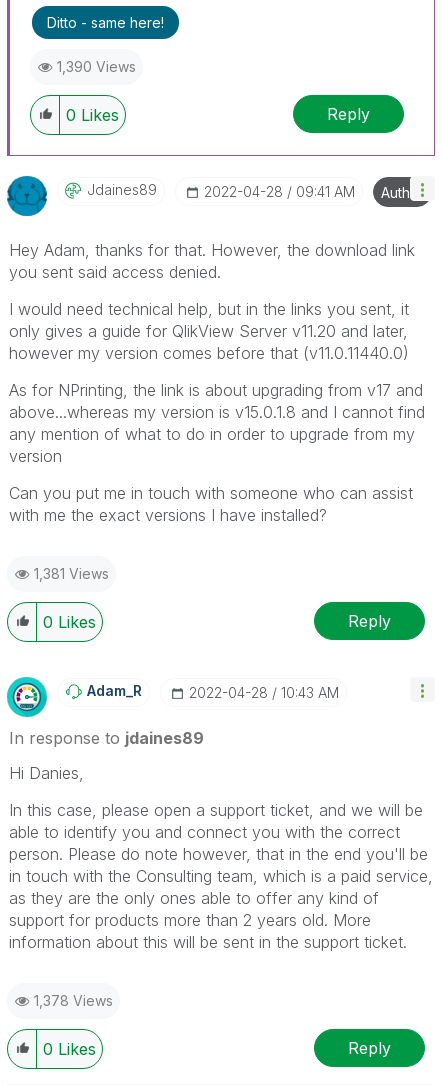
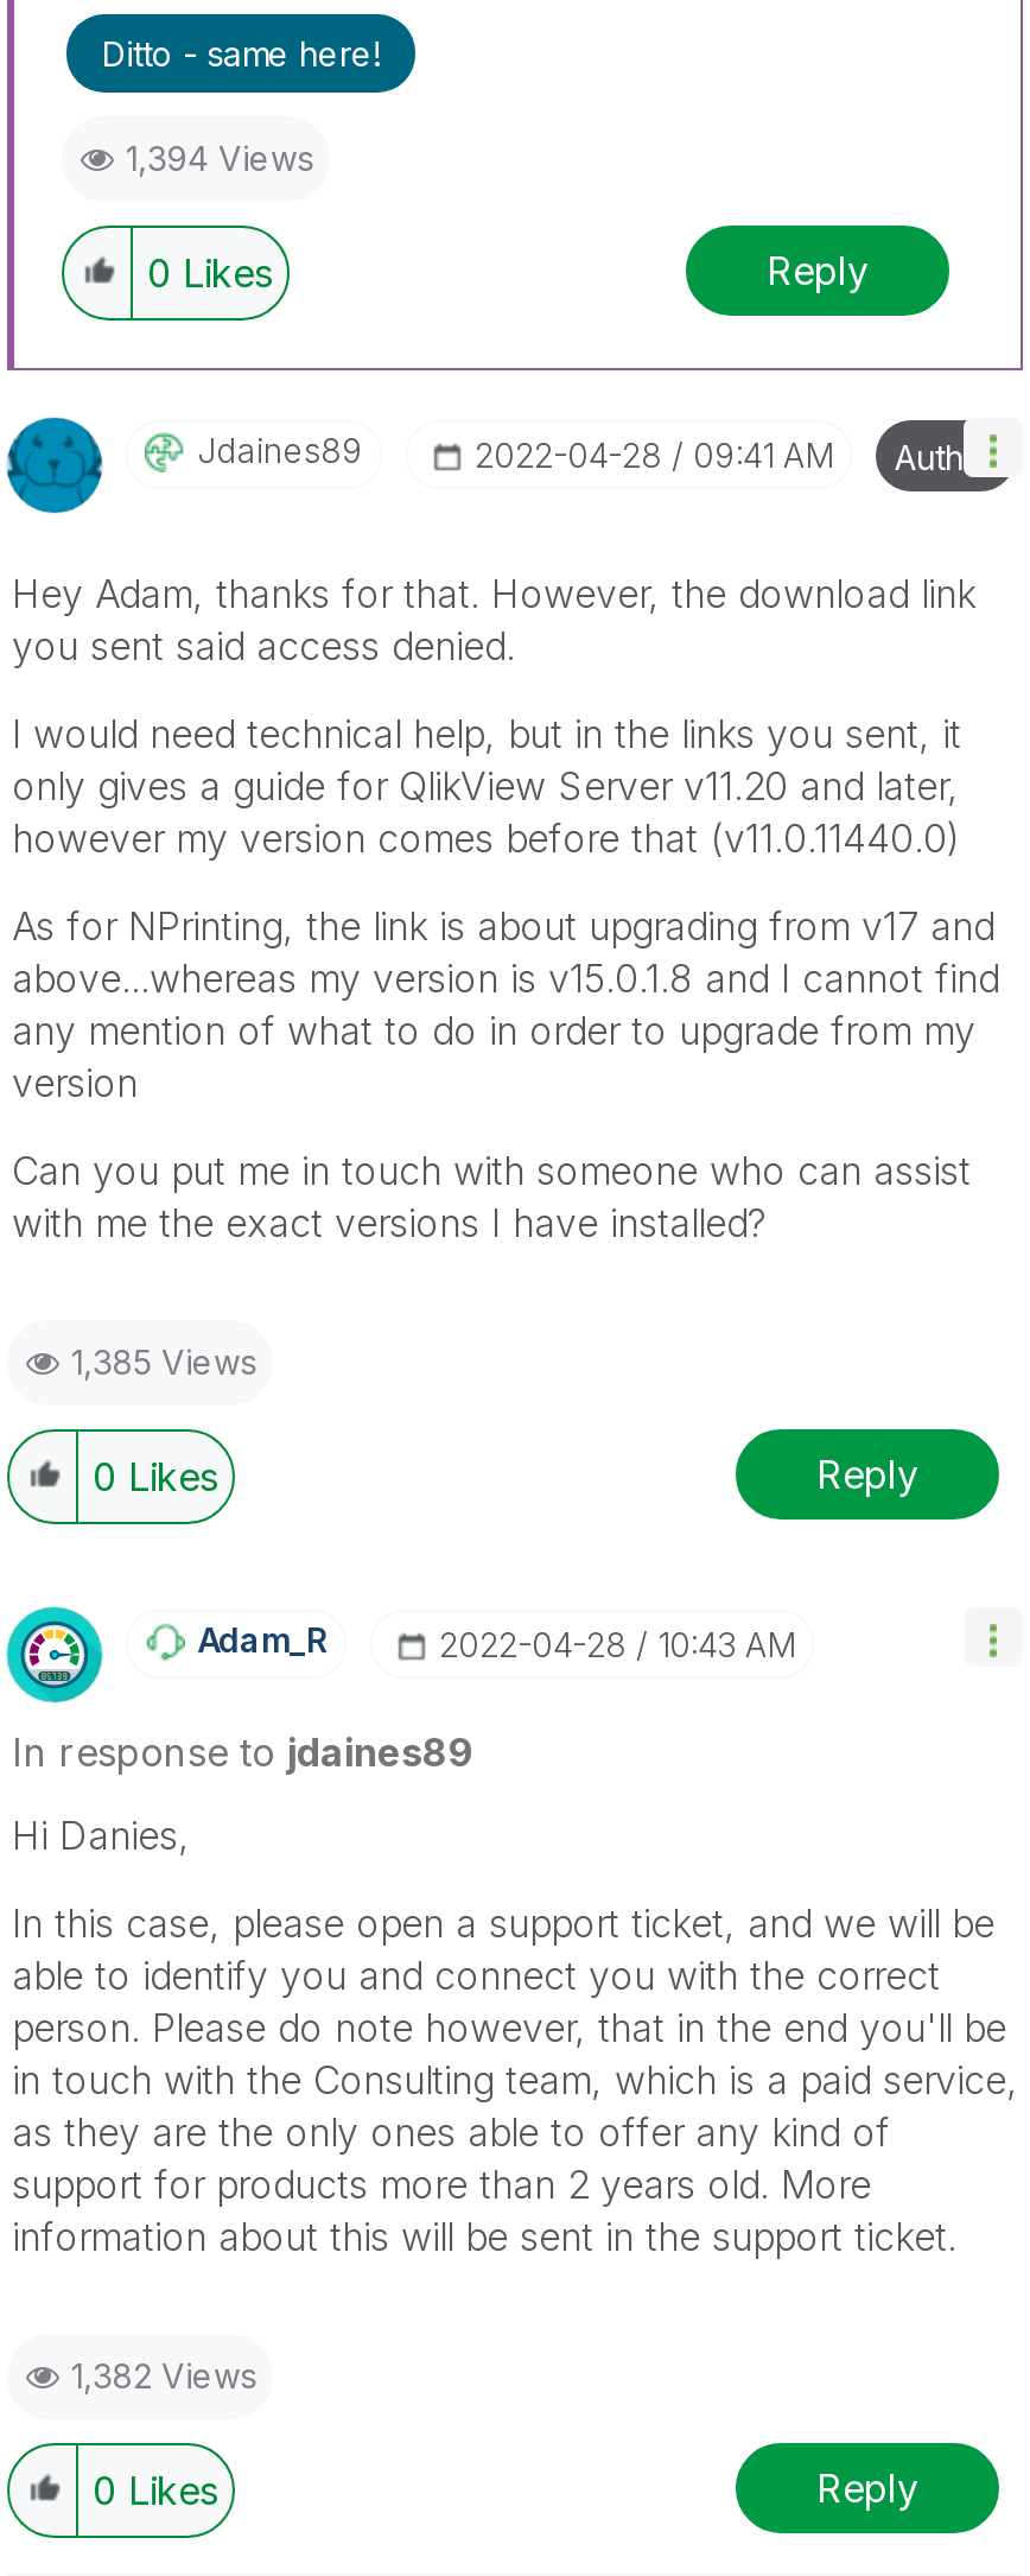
[57,58,136,75] 1,390 Views -> [126,138,313,178] 1,394 Views
[34,565,109,582] 1,381 Views -> [71,1342,256,1382] 1,385 Views
[34,992,113,1009] 1,378 Views -> [71,2355,256,2396] 1,382 Views

